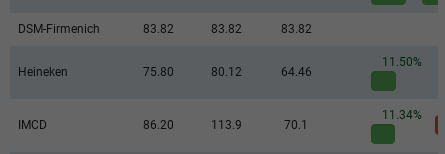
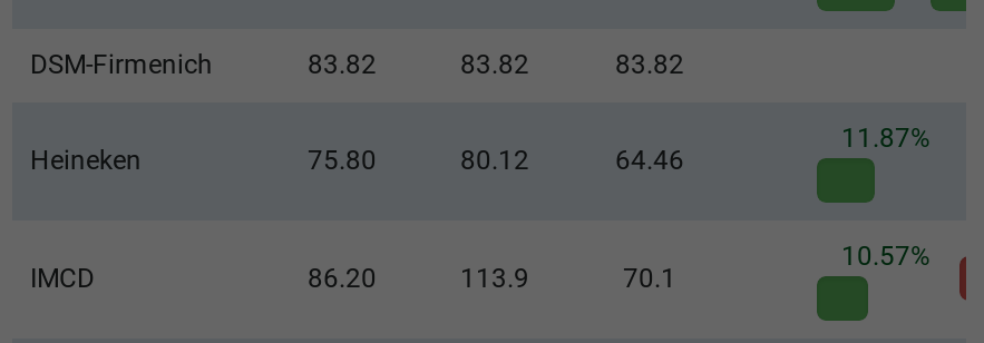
[382,55,422,69] 11.50% -> [841,122,931,154] 11.87%
[382,108,422,122] 11.34% -> [841,241,931,272] 10.57%

